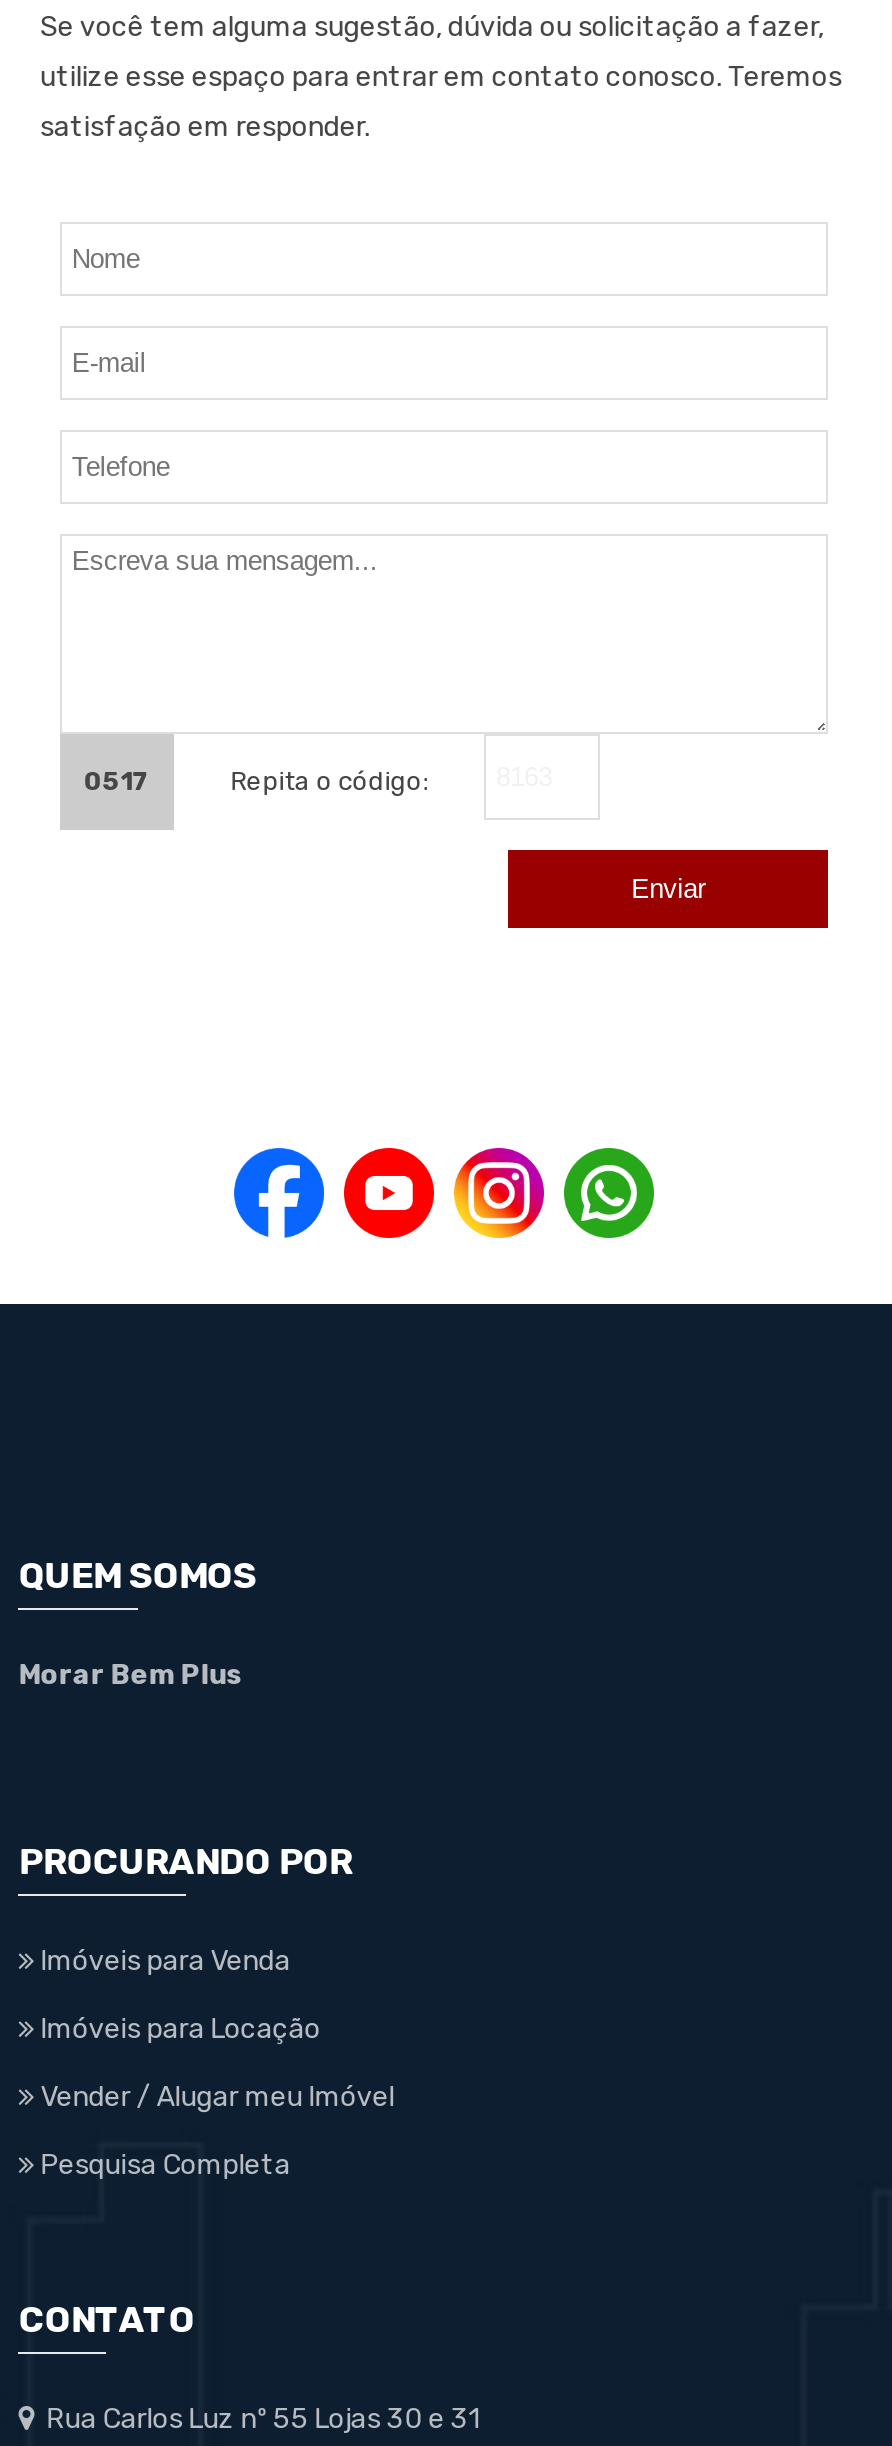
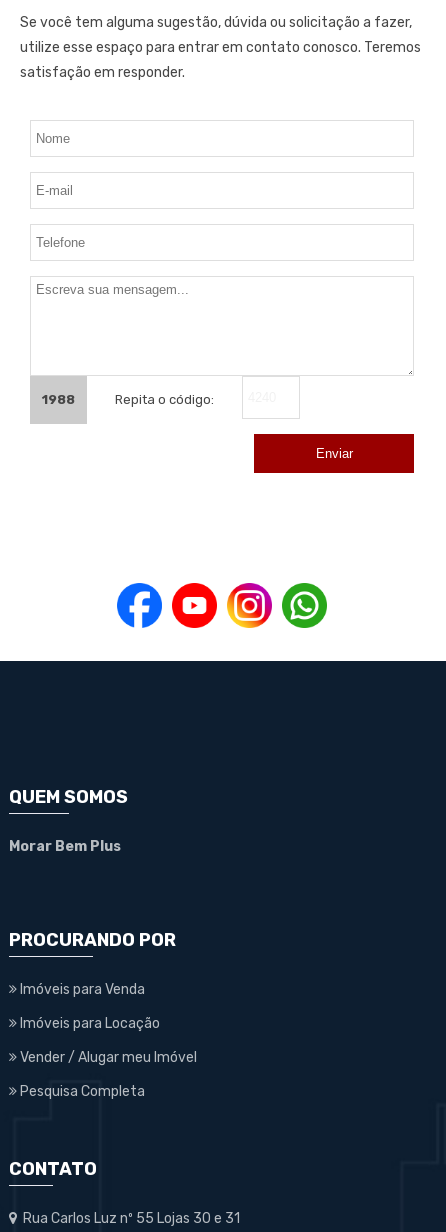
[84,766,150,796] 0517 -> [42,392,75,407] 1988

